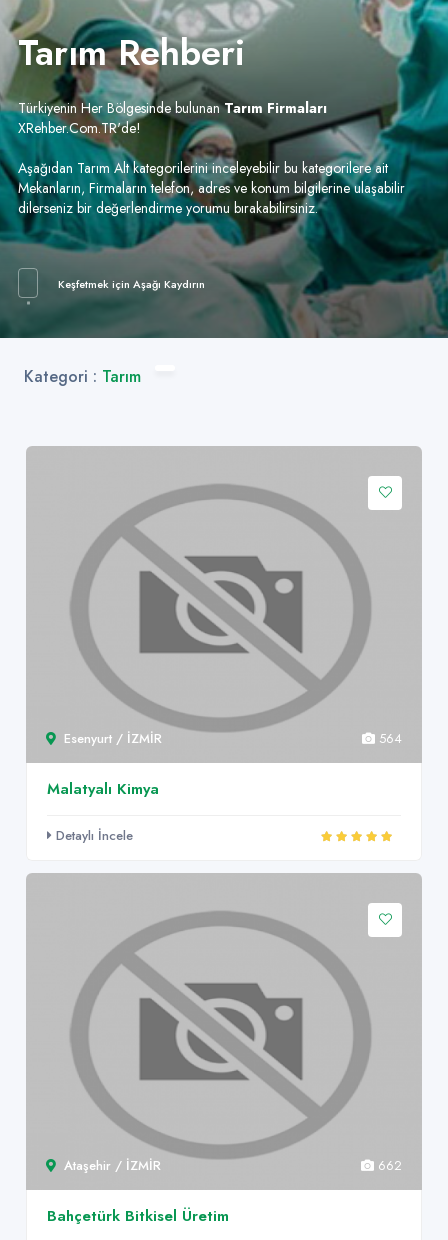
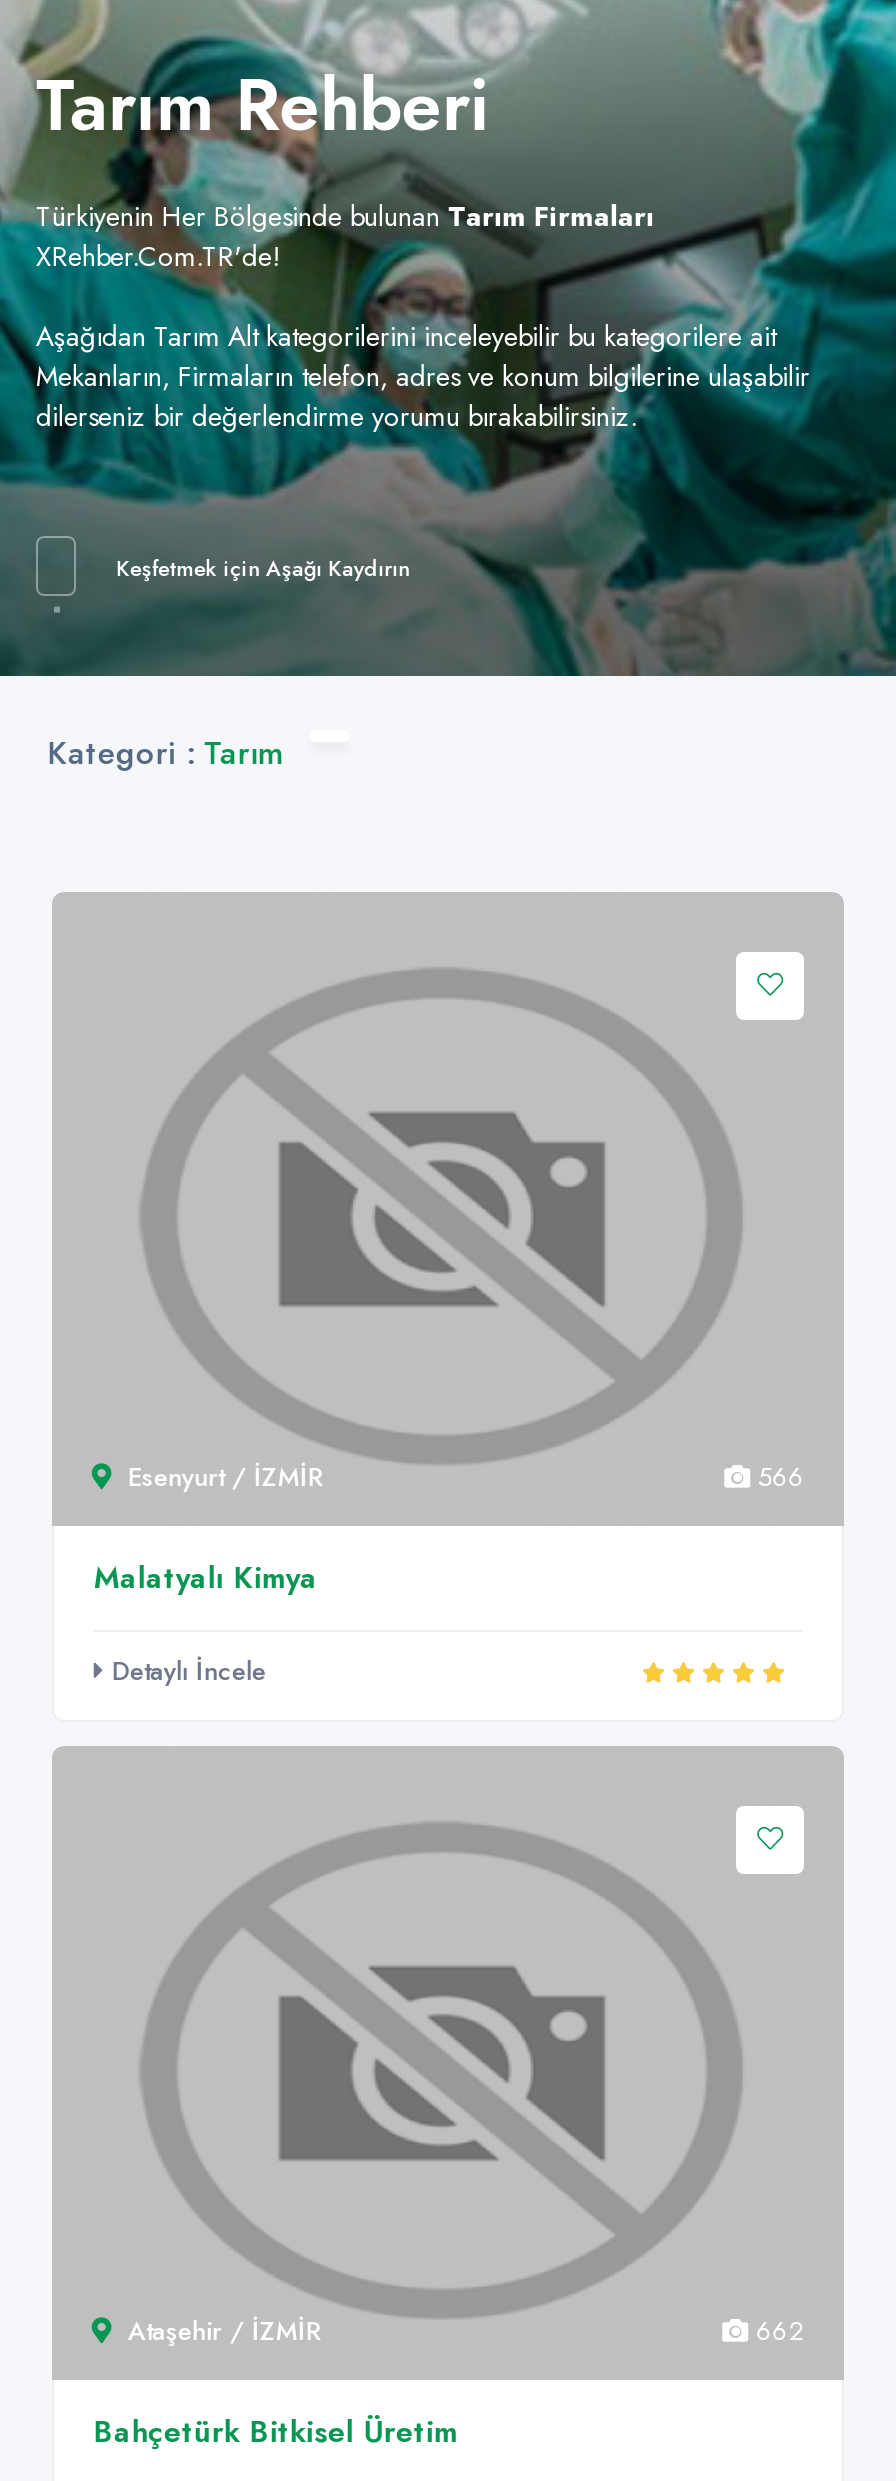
[375,729,402,748] 564 -> [750,1458,804,1496] 566

